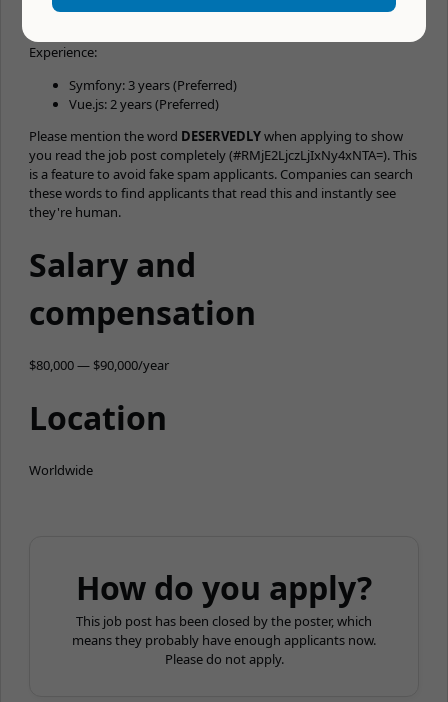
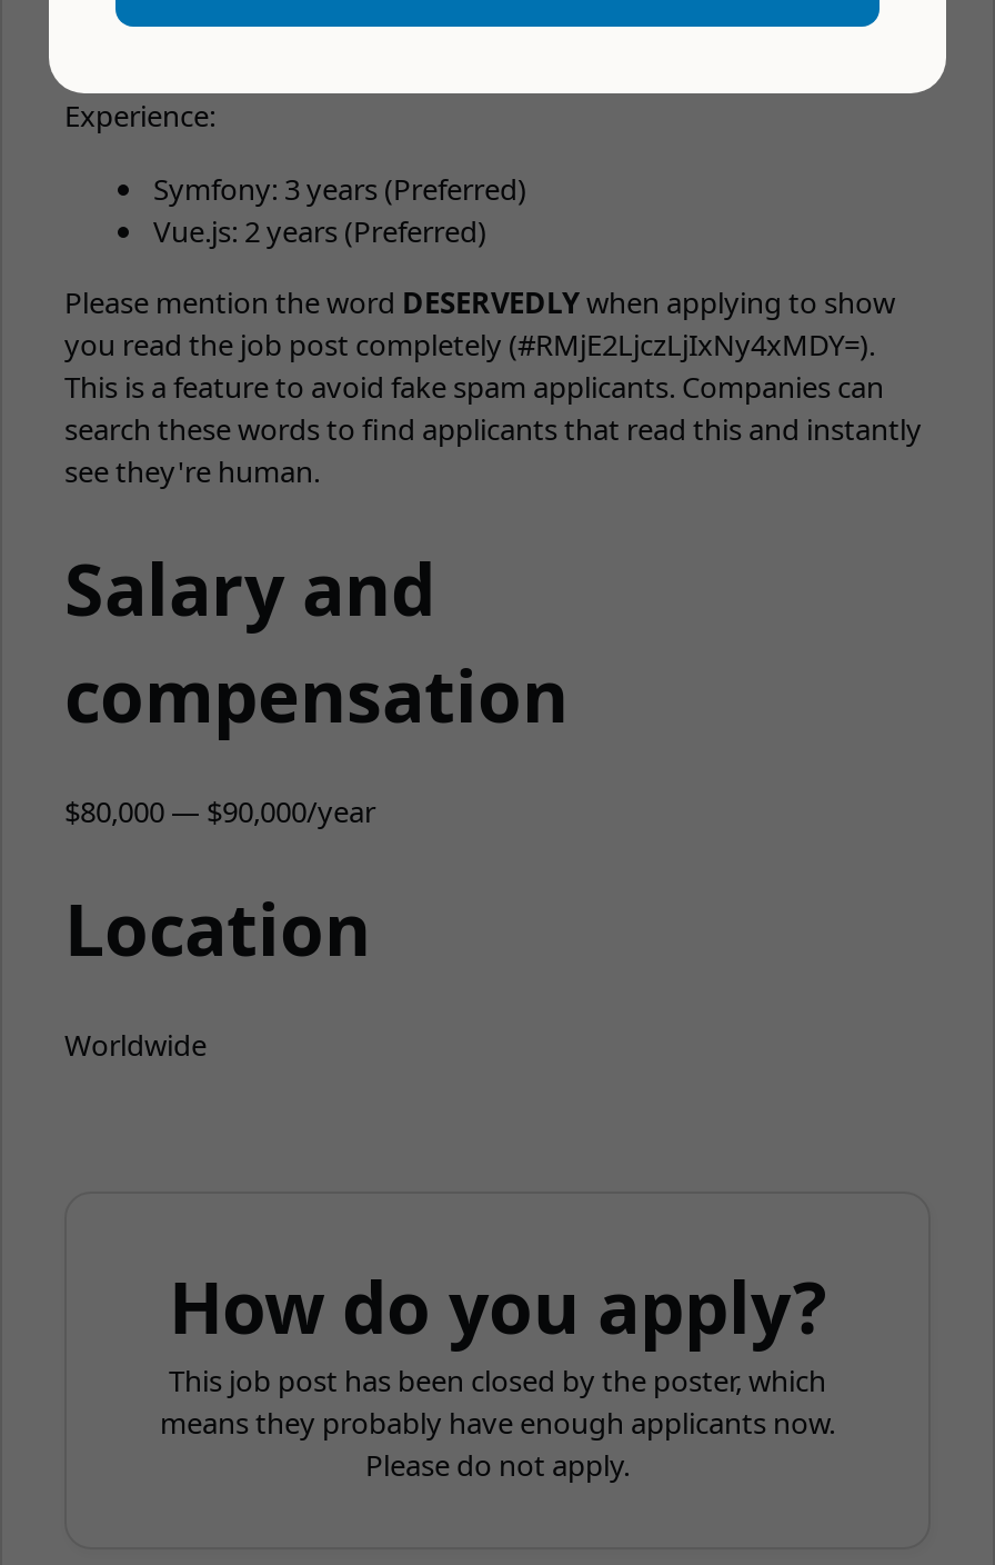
[29,145,417,220] you read the job post completely (#RMjE2LjczLjIxNy4xNTA=). This | is a feature to avoid fake spam applicants. Companies can search | these words to find applicants that read this and instantly see | they're human. -> [64,323,922,490] you read the job post completely (#RMjE2LjczLjIxNy4xMDY=). | This is a feature to avoid fake spam applicants. Companies can | search these words to find applicants that read this and instantly | see they're human.

